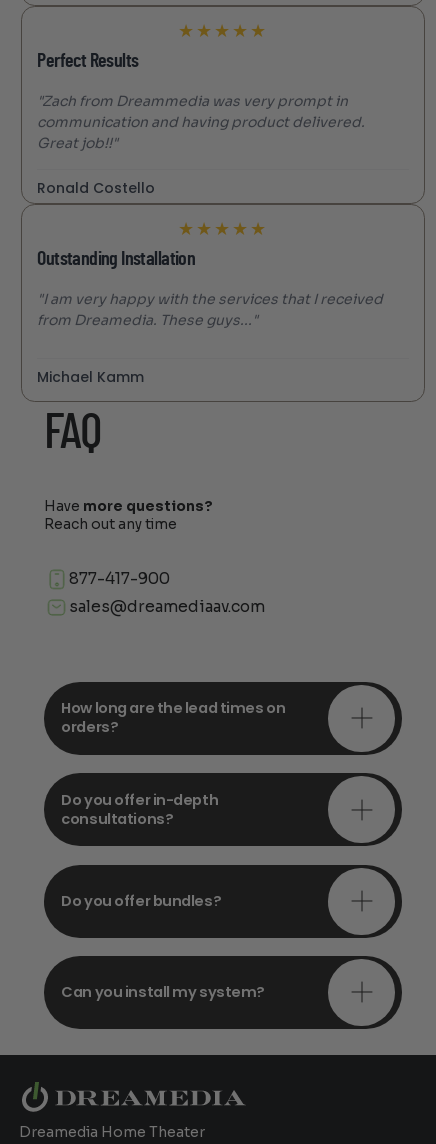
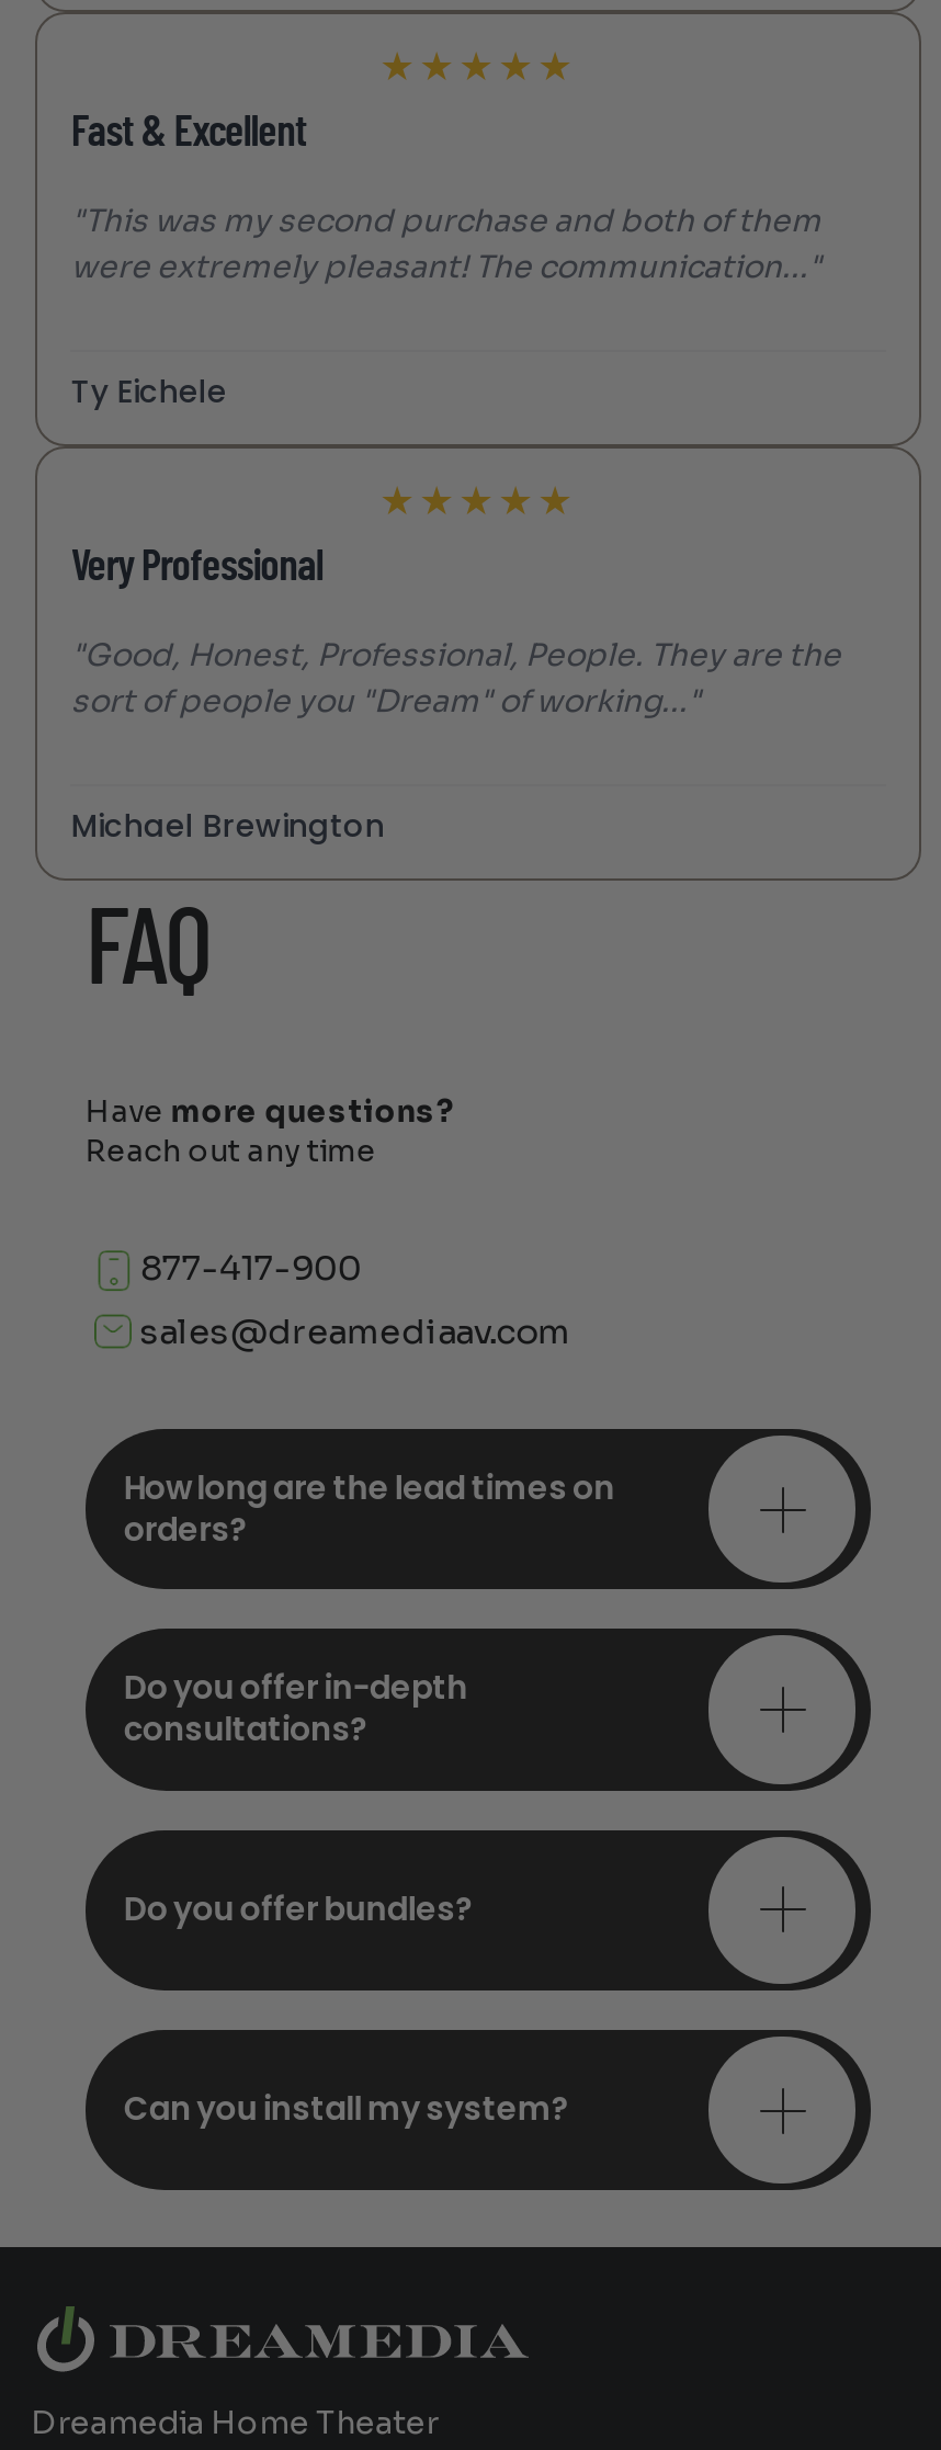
[37,51,138,71] Perfect Results -> [71,111,307,155] Fast & Excellent
[37,92,365,152] "Zach from Dreammedia was very prompt in | communication and having product delivered. | Great job!!" -> [71,201,821,287] "This was my second purchase and both of them | were extremely pleasant! The communication..."
[37,178,155,198] Ronald Costello -> [71,370,227,414] Ty Eichele
[37,249,195,269] Outstanding Installation -> [71,546,323,590] Very Professional
[37,290,383,329] "I am very happy with the services that I received | from Dreamedia. These guys..." -> [71,636,841,721] "Good, Honest, Professional, People. They are the | sort of people you "Dream" of working..."
[37,367,144,387] Michael Kamm -> [71,805,385,849] Michael Brewington

